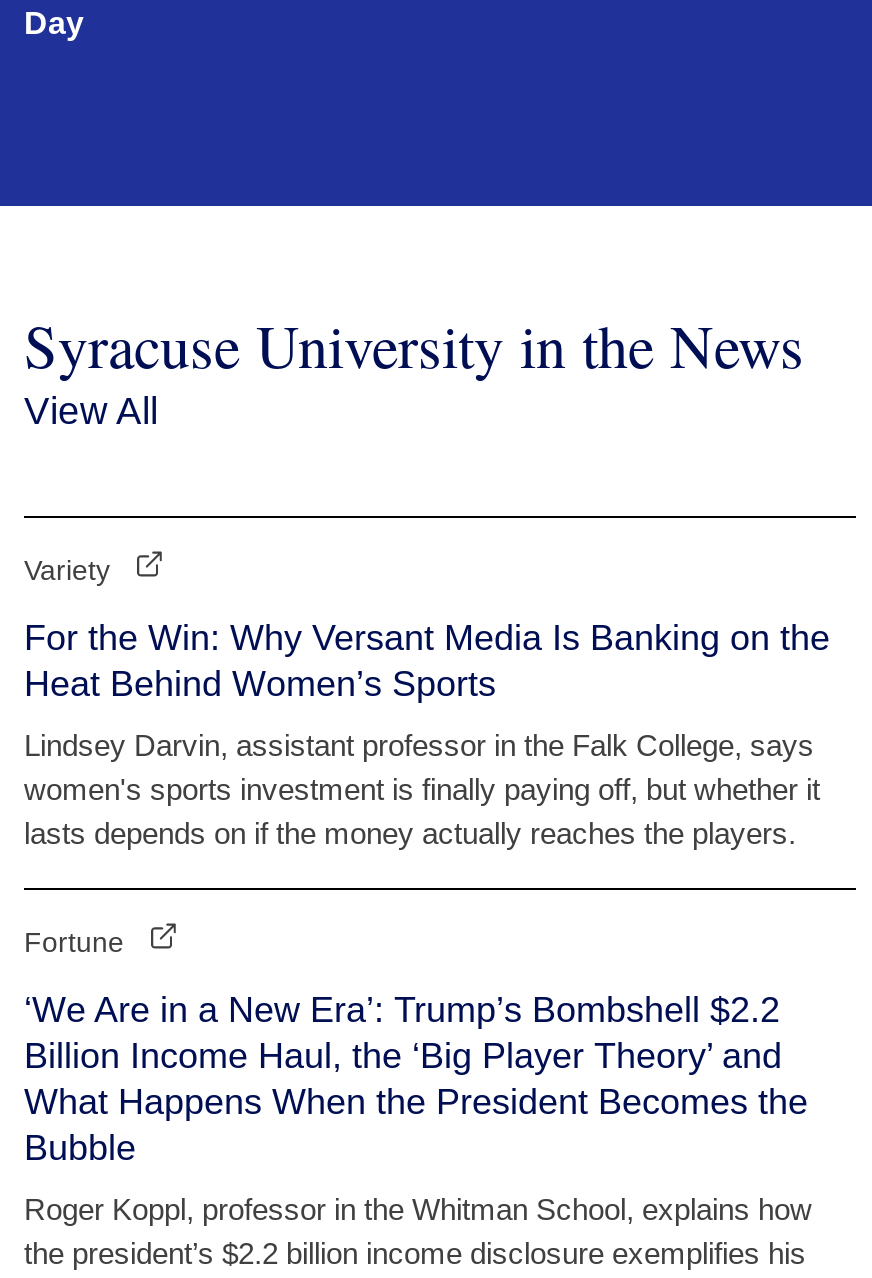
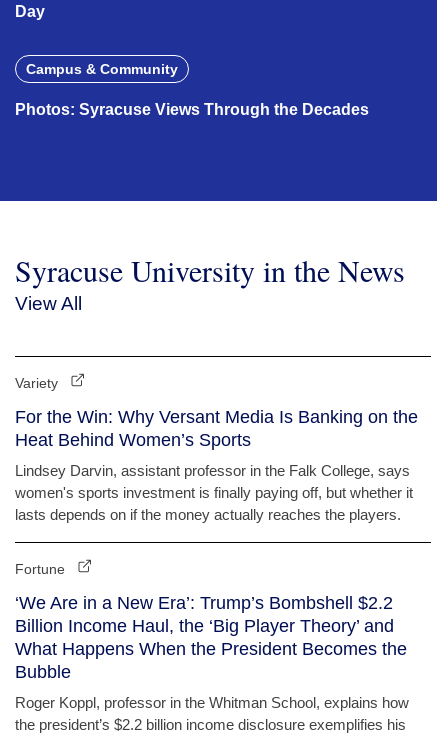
none -> [15,61,369,118] Campus & Community | Photos: Syracuse Views Through the Decades

